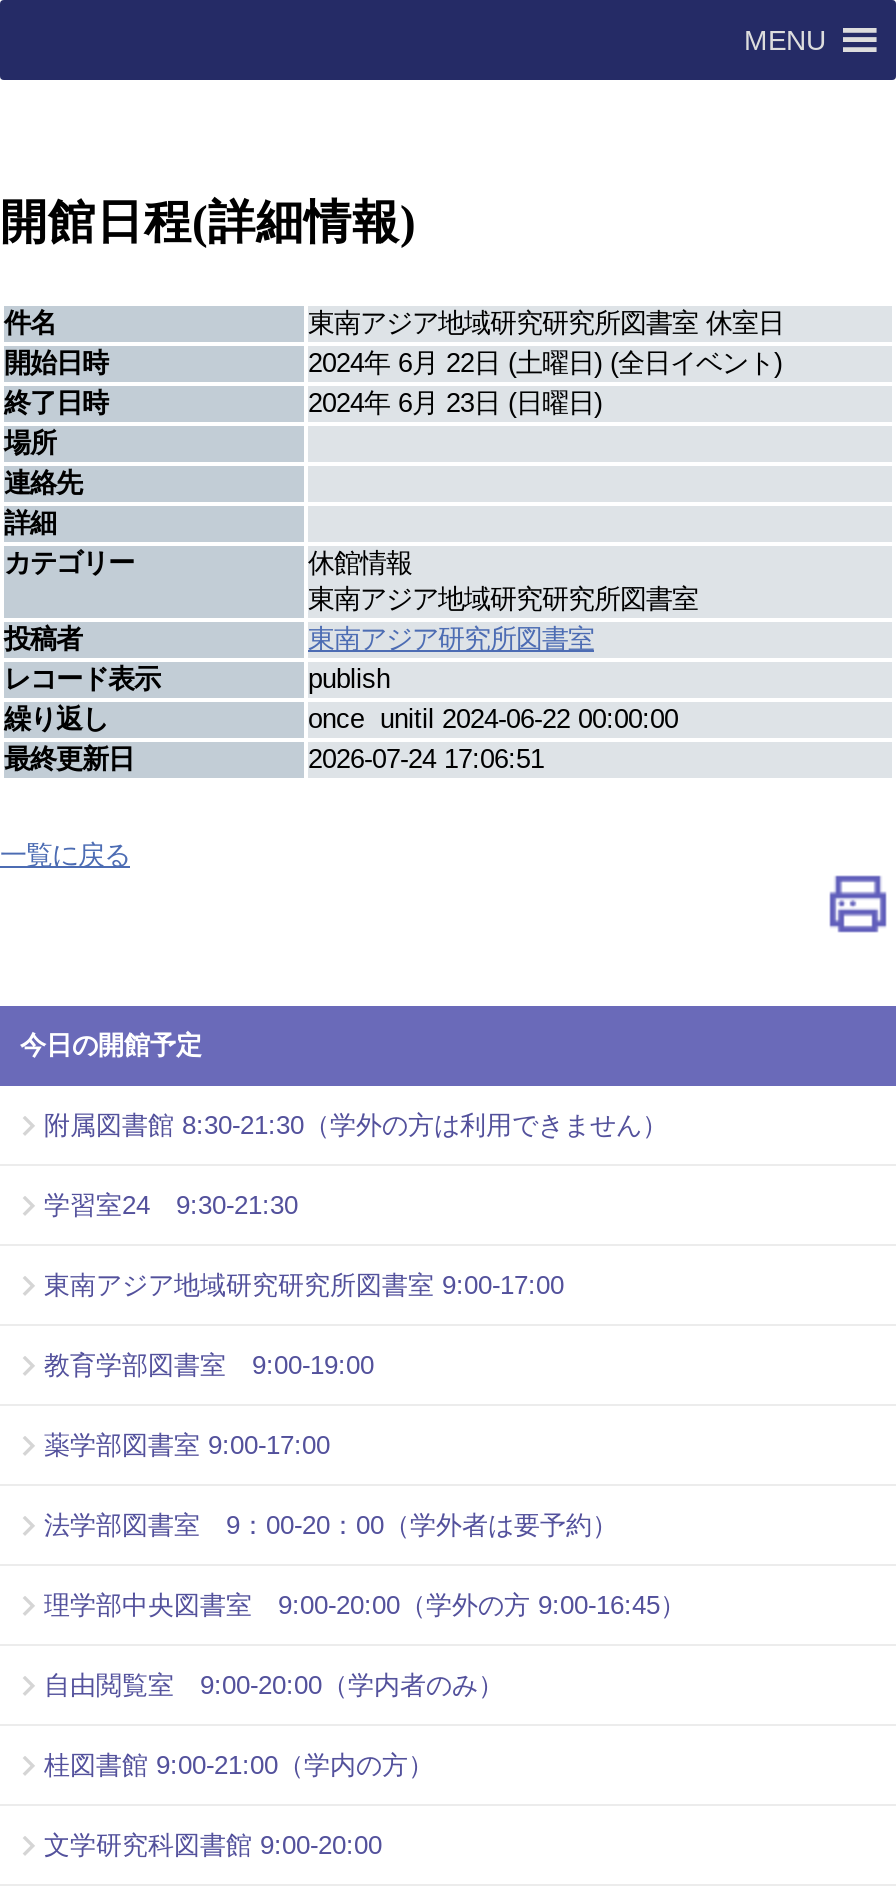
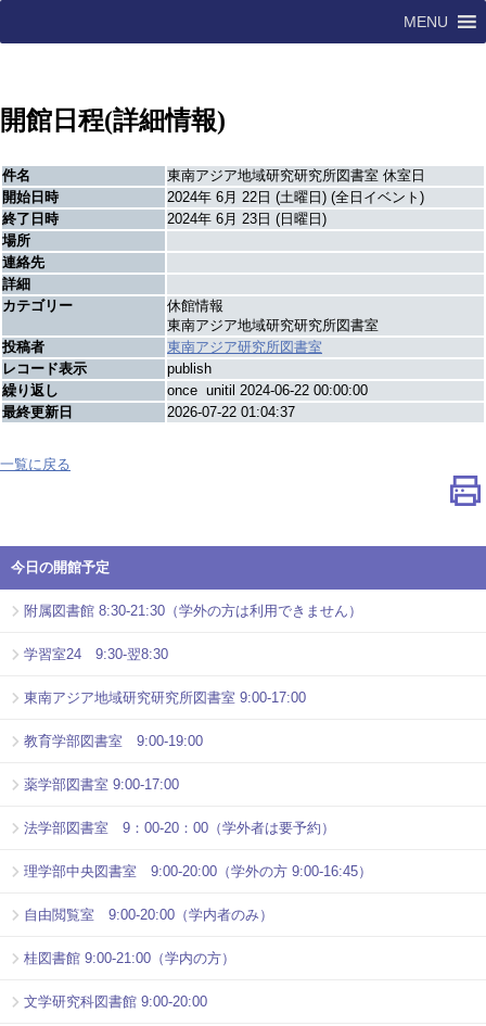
[308,744,544,774] 2026-07-24 17:06:51 -> [167,404,295,420] 2026-07-22 01:04:37
[44,1191,298,1221] 学習室24 9:30-21:30 -> [24,647,168,663] 学習室24 9:30-翌8:30

